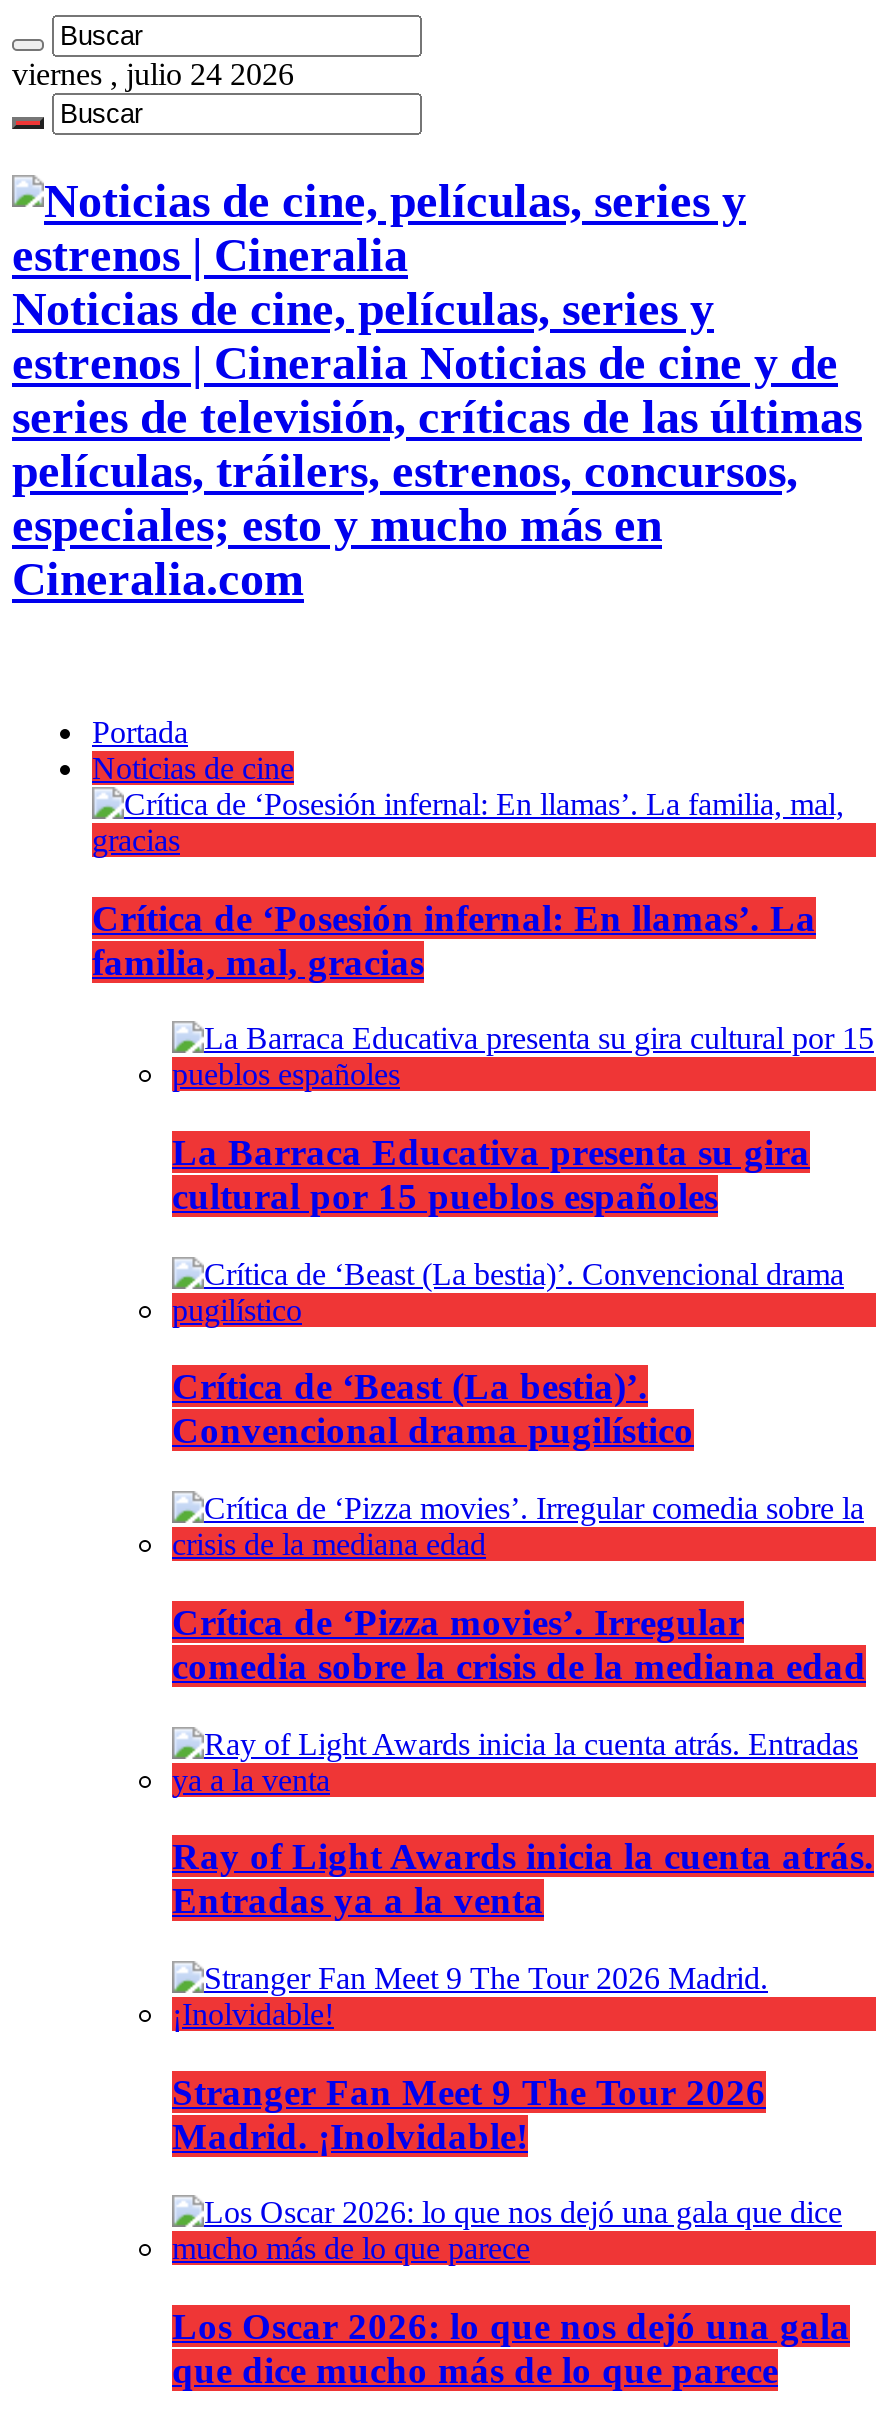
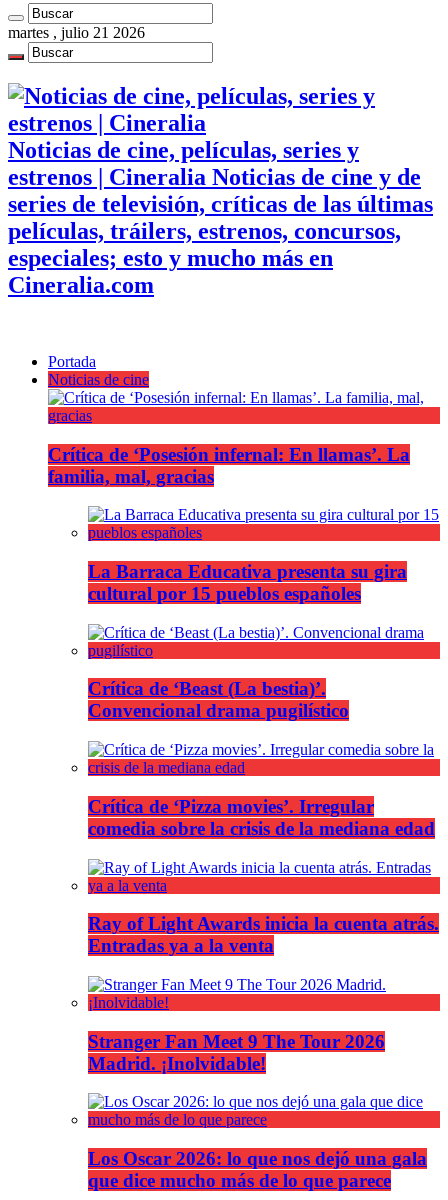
[12,57,294,91] viernes , julio 24 2026 -> [8,24,145,41] martes , julio 21 2026

